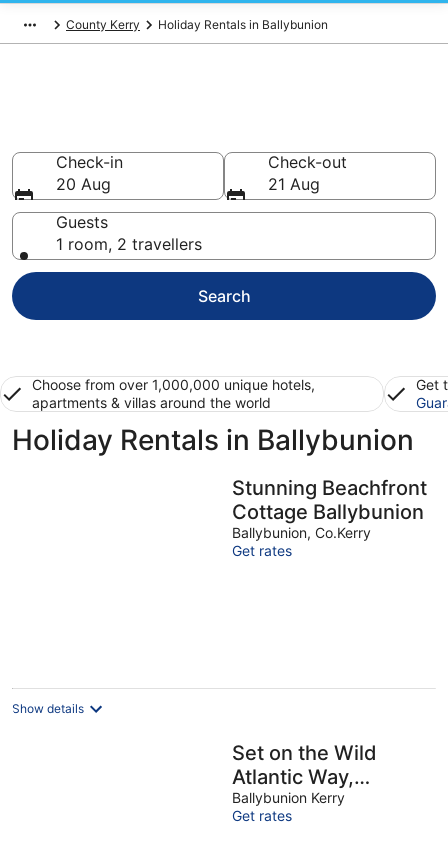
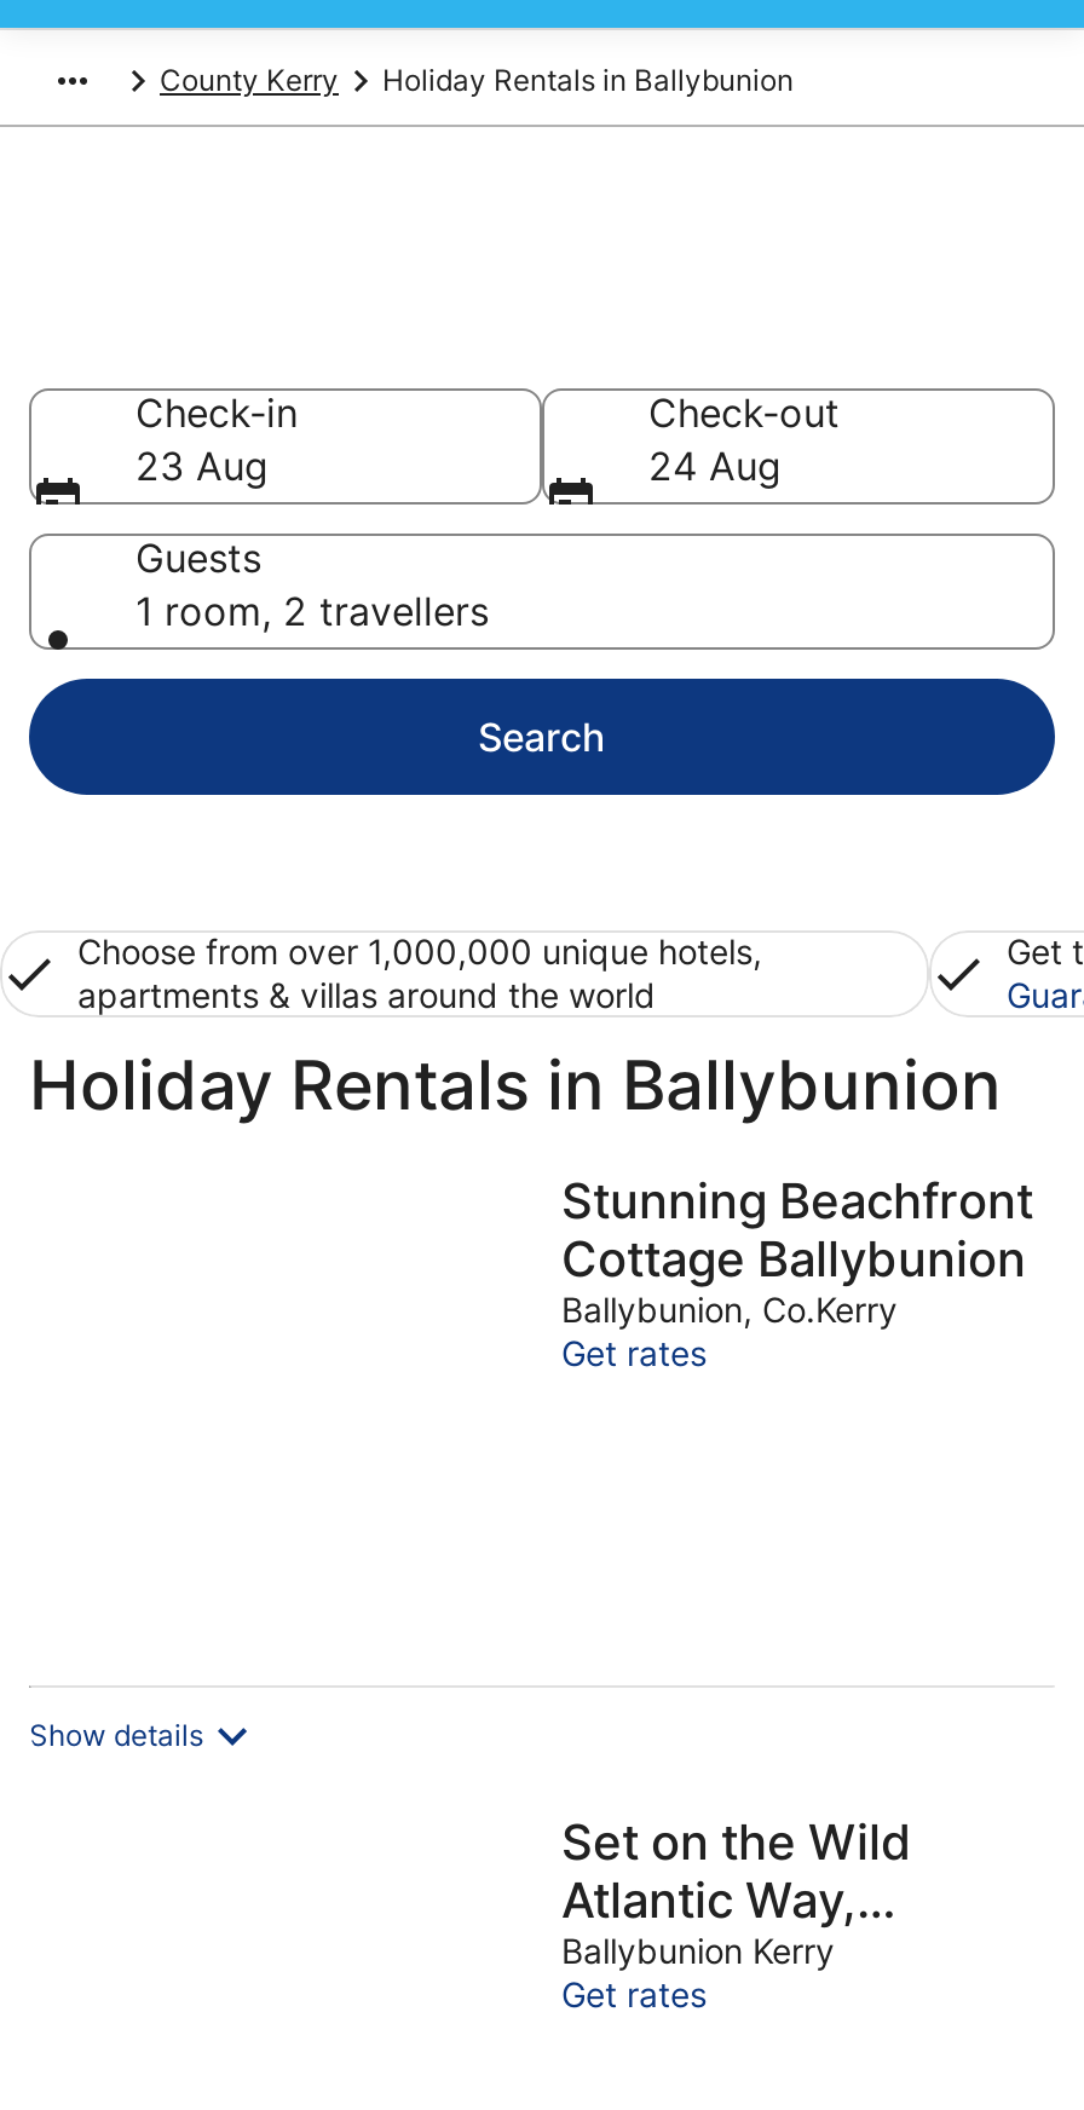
[56,174,111,194] 20 Aug -> [135,442,269,490] 23 Aug
[268,174,320,194] 21 Aug -> [648,442,782,490] 24 Aug

